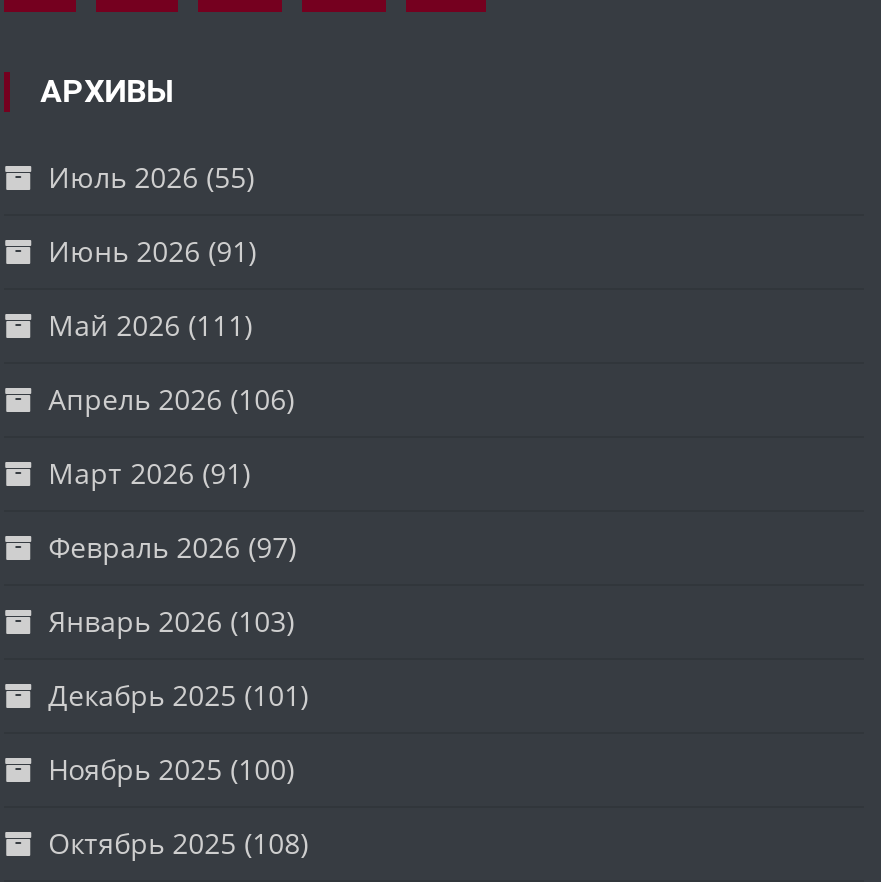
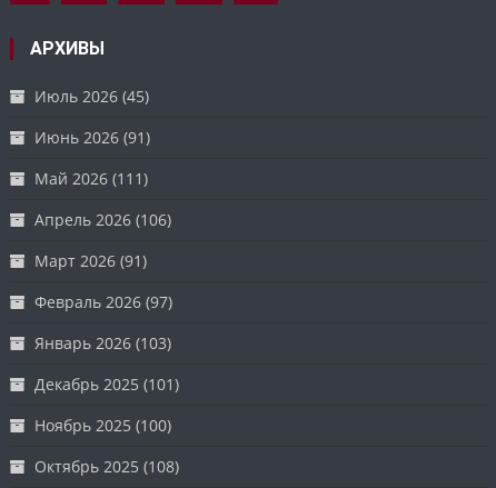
[48,158,254,196] Июль 2026 (55) -> [35,86,149,107] Июль 2026 (45)

